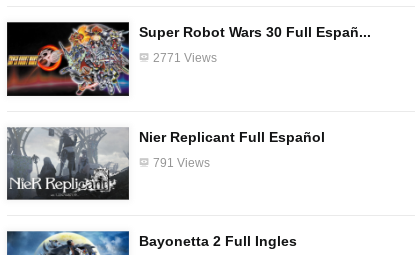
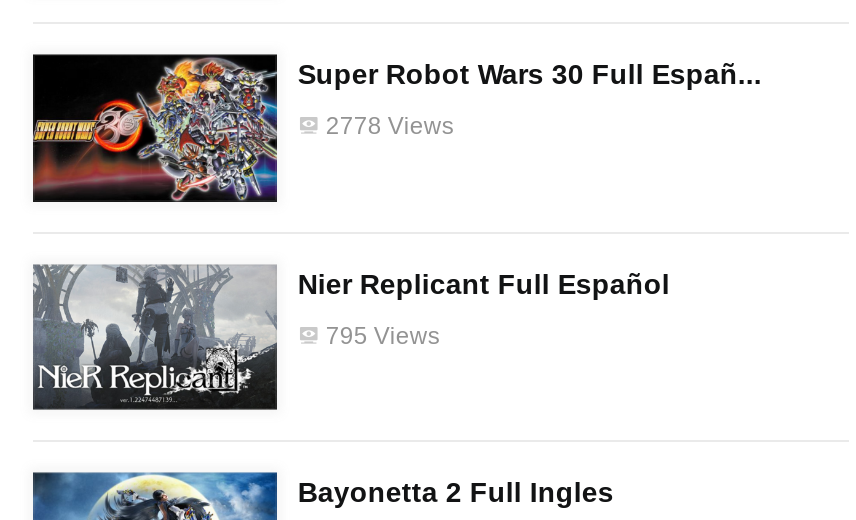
[153,51,217,65] 2771 Views -> [326,113,454,141] 2778 Views
[153,156,210,170] 791 Views -> [326,322,440,350] 795 Views

